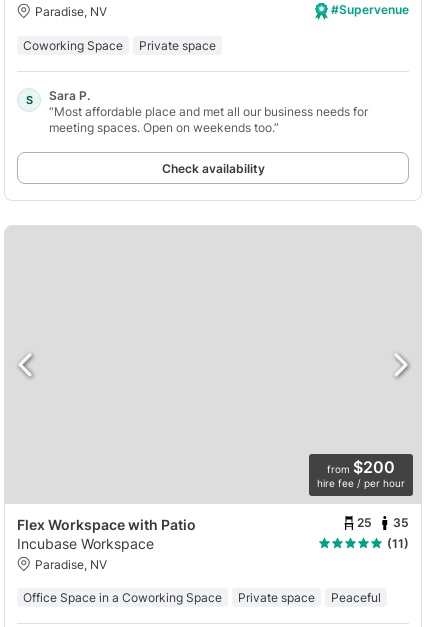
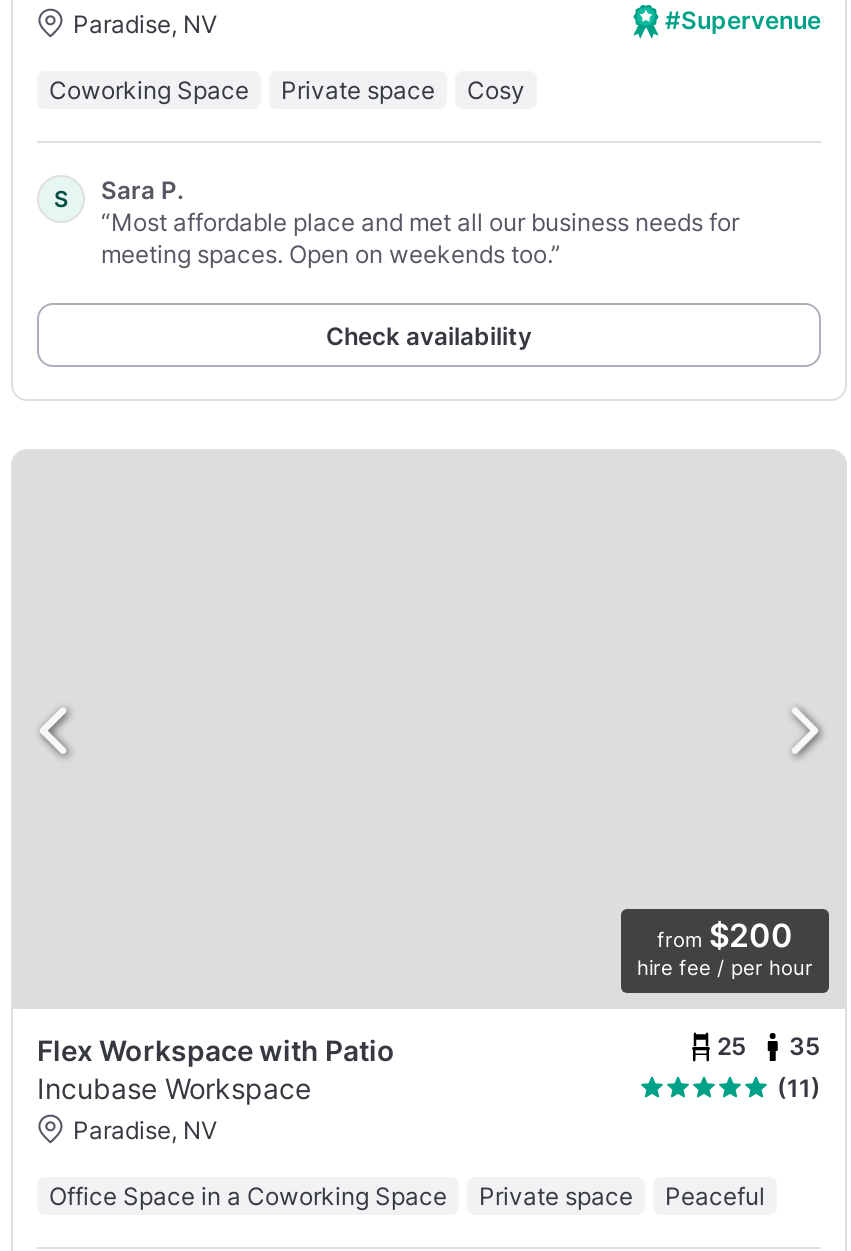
none -> [467,75,525,105] Cosy

